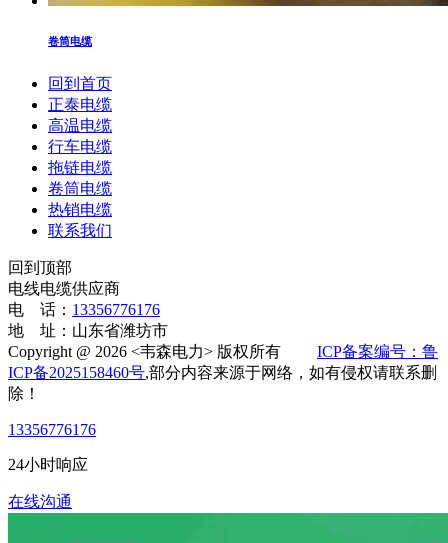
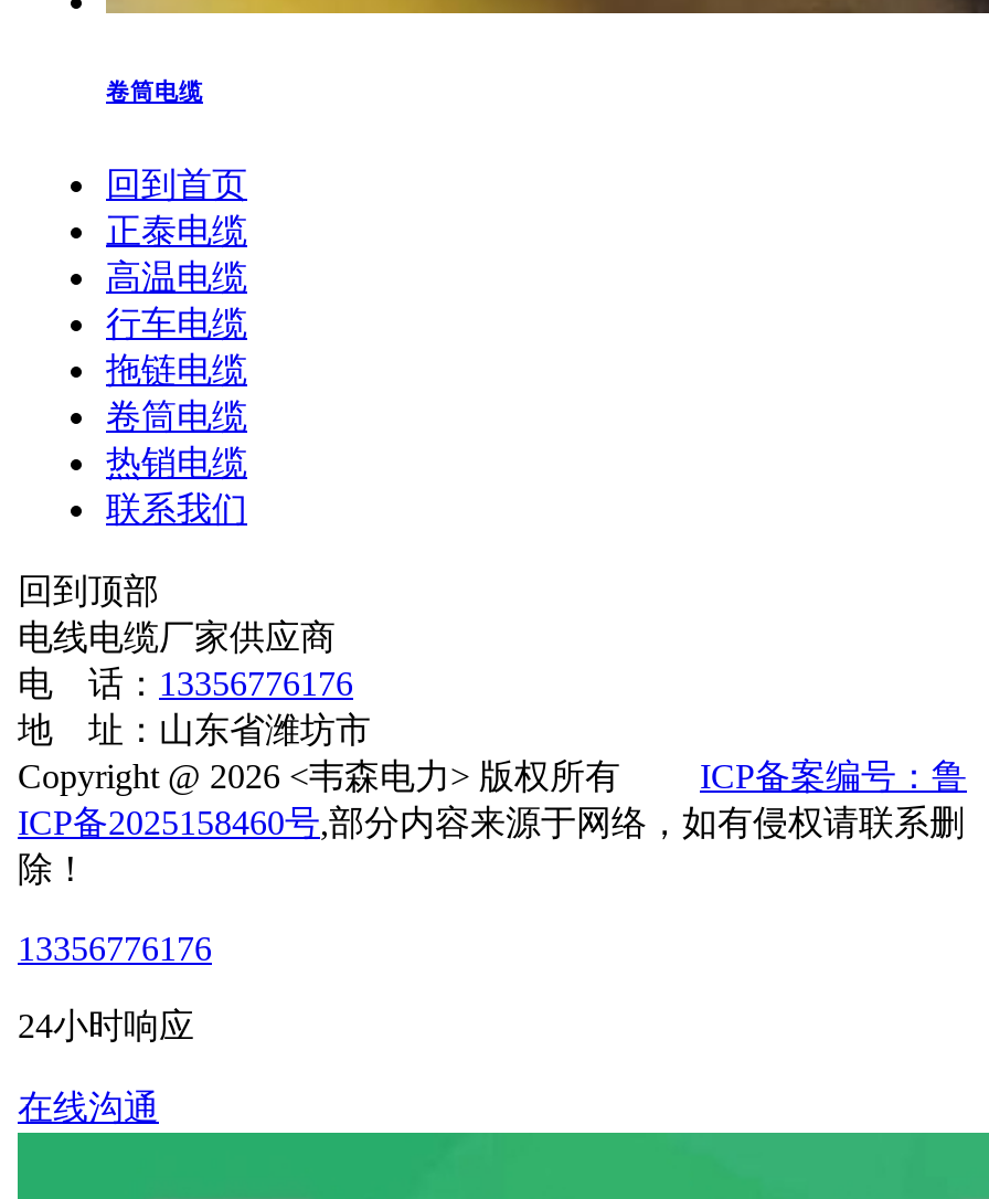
[8,280,120,297] 电线电缆供应商 -> [18,618,336,656] 电线电缆厂家供应商

